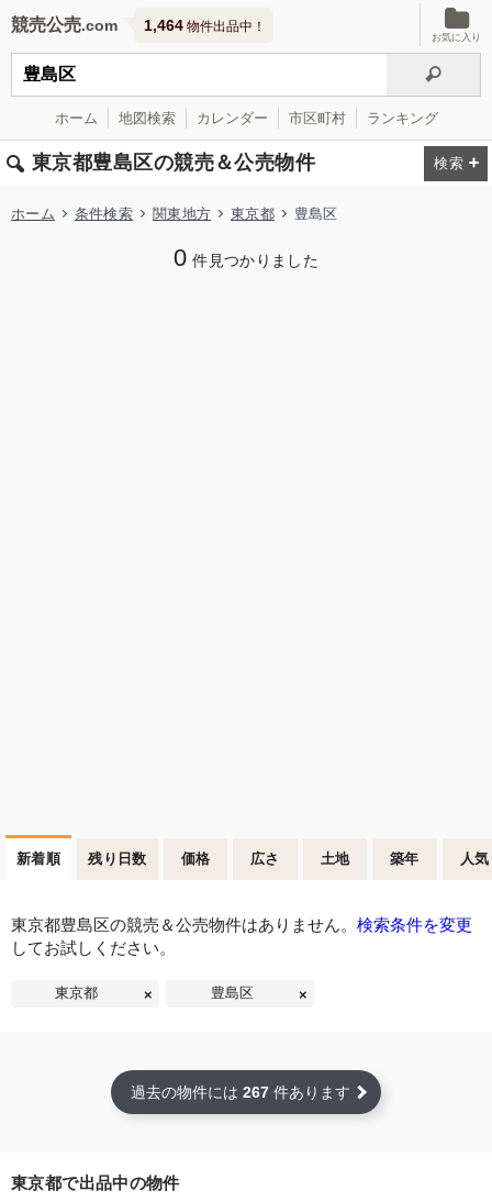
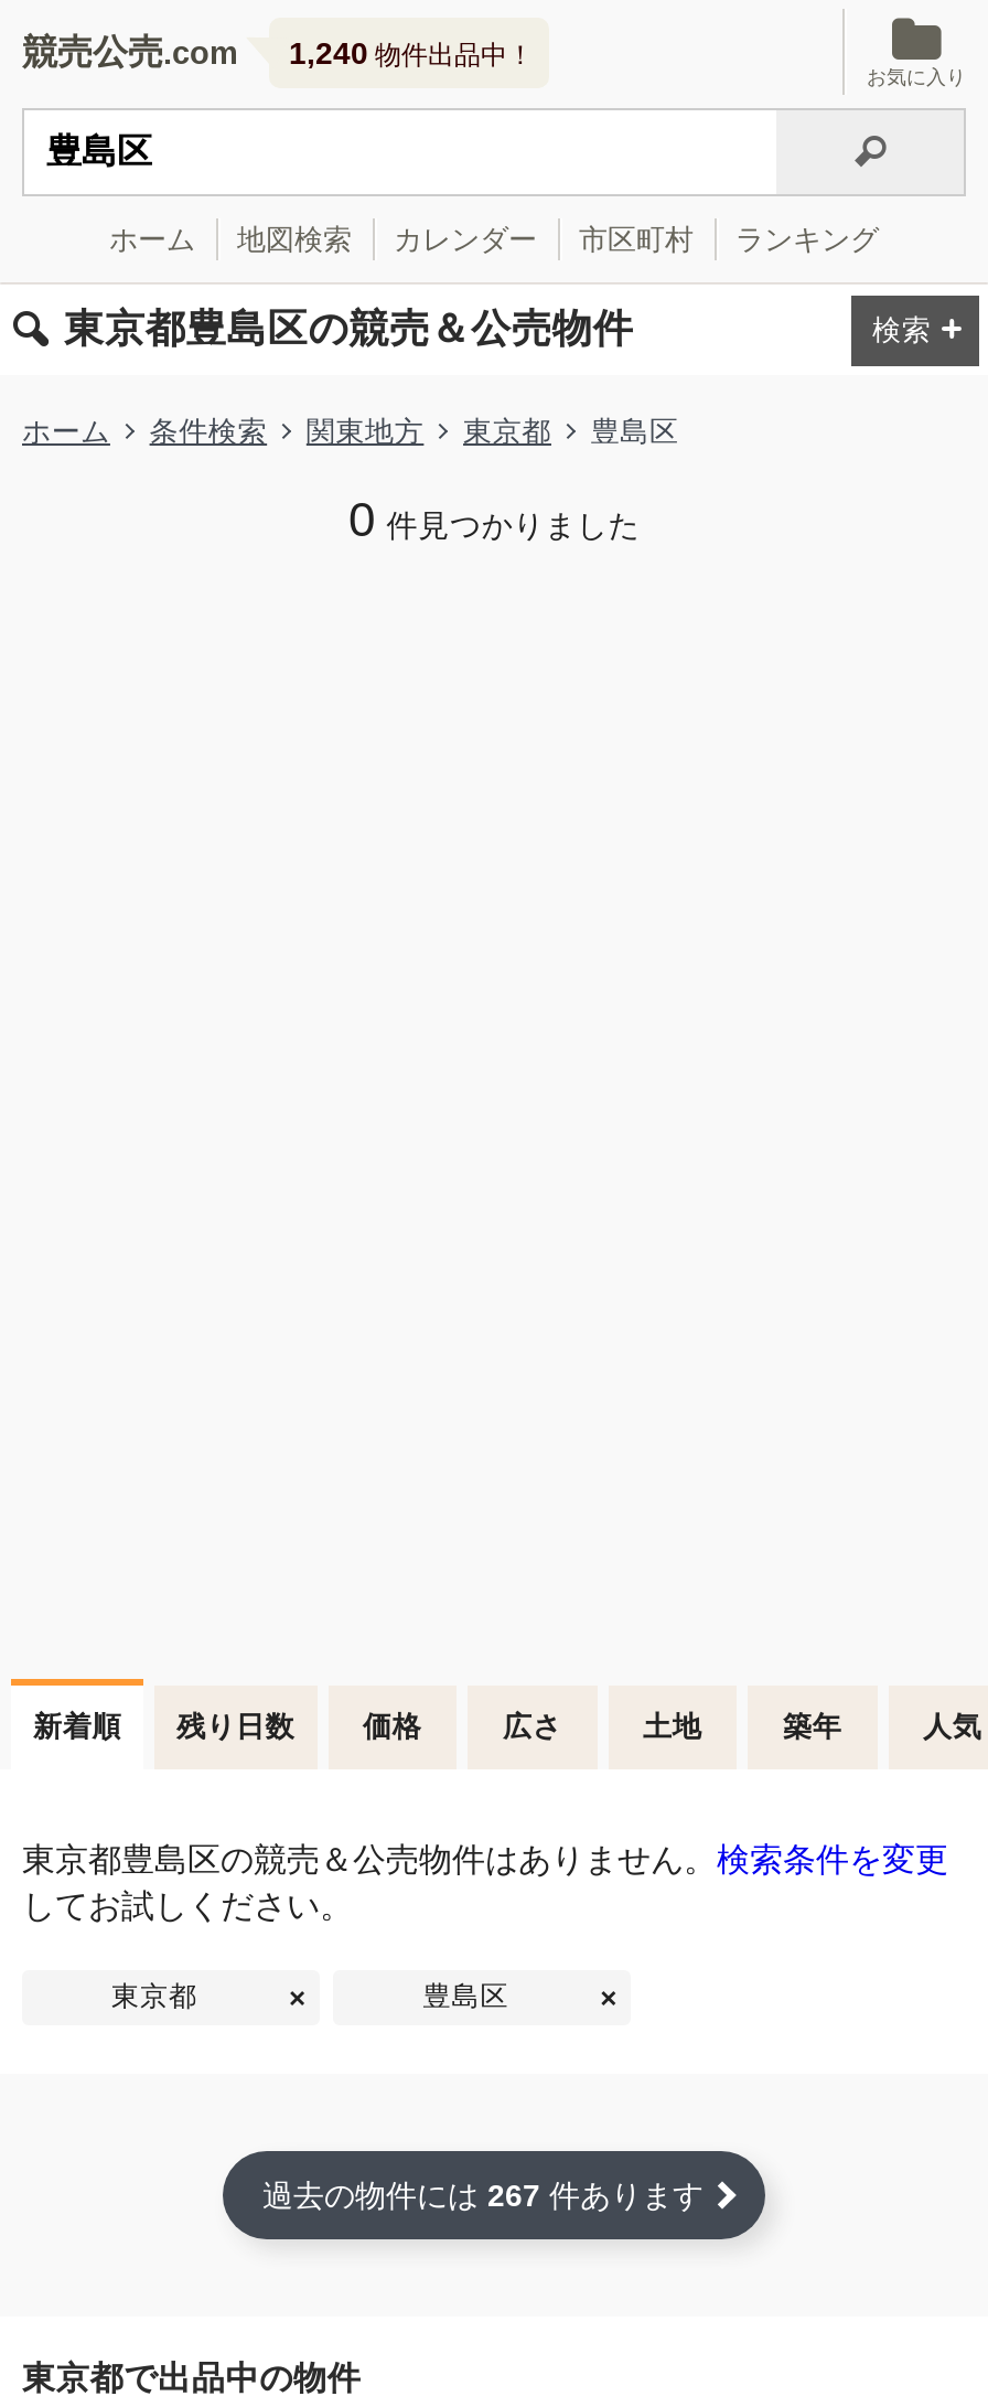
[144,16,266,34] 1,464物件出品中！ -> [289,35,534,71] 1,240物件出品中！

